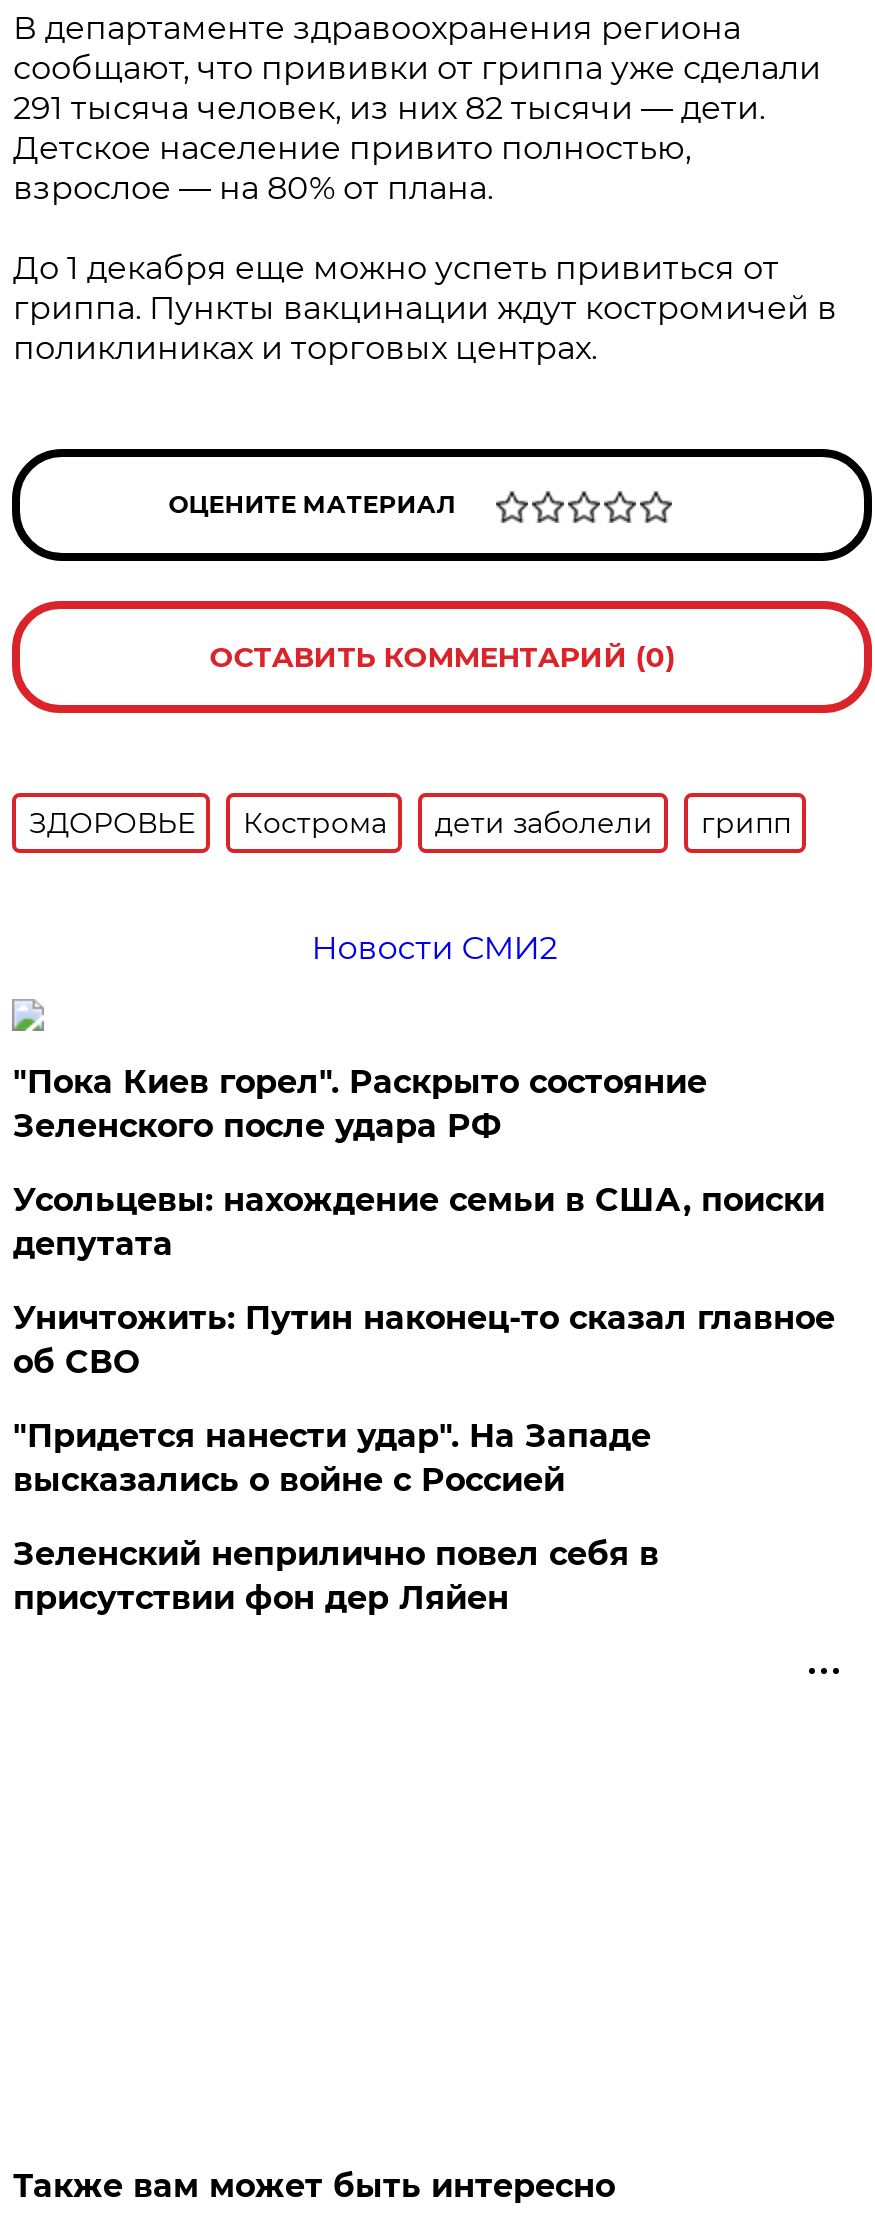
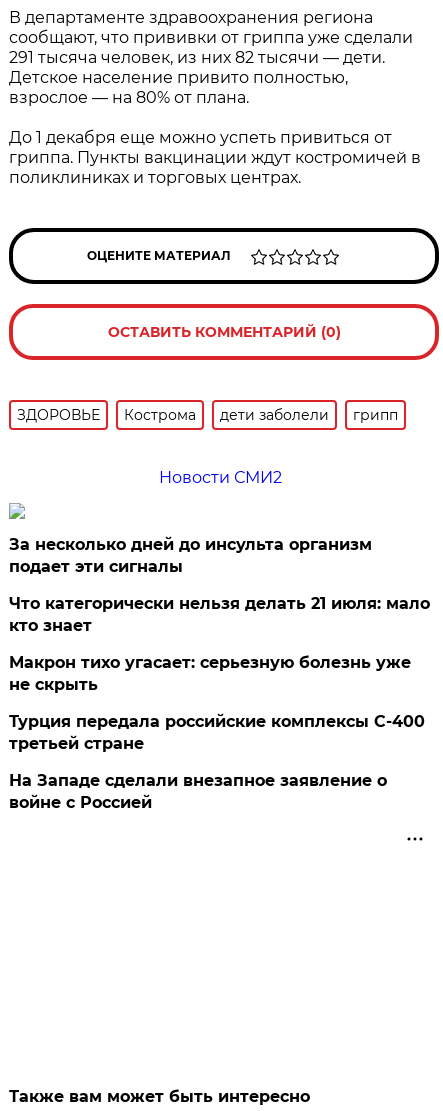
[13,1063,707,1145] "Пока Киев горел". Раскрыто состояние | Зеленского после удара РФ -> [9,535,372,576] За несколько дней до инсульта организм | подает эти сигналы
[13,1181,825,1263] Усольцевы: нахождение семьи в США, поиски | депутата -> [9,594,430,635] Что категорически нельзя делать 21 июля: мало | кто знает
[13,1299,835,1381] Уничтожить: Путин наконец-то сказал главное | об СВО -> [9,653,411,694] Макрон тихо угасает: серьезную болезнь уже | не скрыть
[13,1417,651,1499] "Придется нанести удар". На Западе | высказались о войне с Россией -> [9,712,425,753] Турция передала российские комплексы С-400 | третьей стране
[13,1535,659,1617] Зеленский неприлично повел cебя в | присутствии фон дер Ляйен -> [9,771,387,812] На Западе сделали внезапное заявление о | войне с Россией

